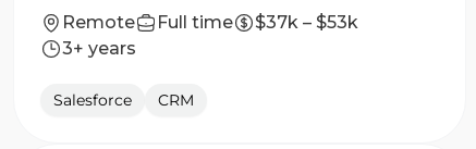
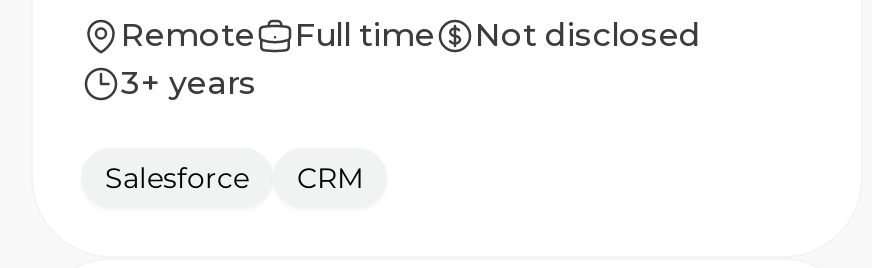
[255,12,358,33] $37k – $53k -> [475,16,701,54] Not disclosed

